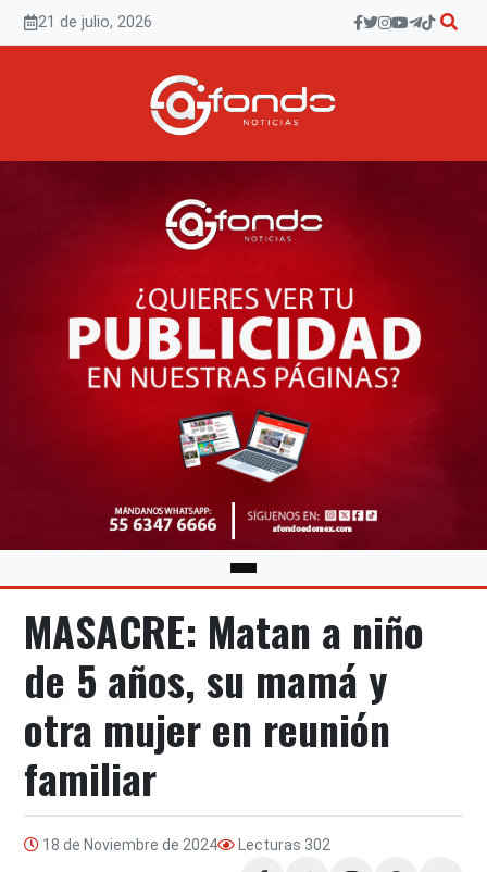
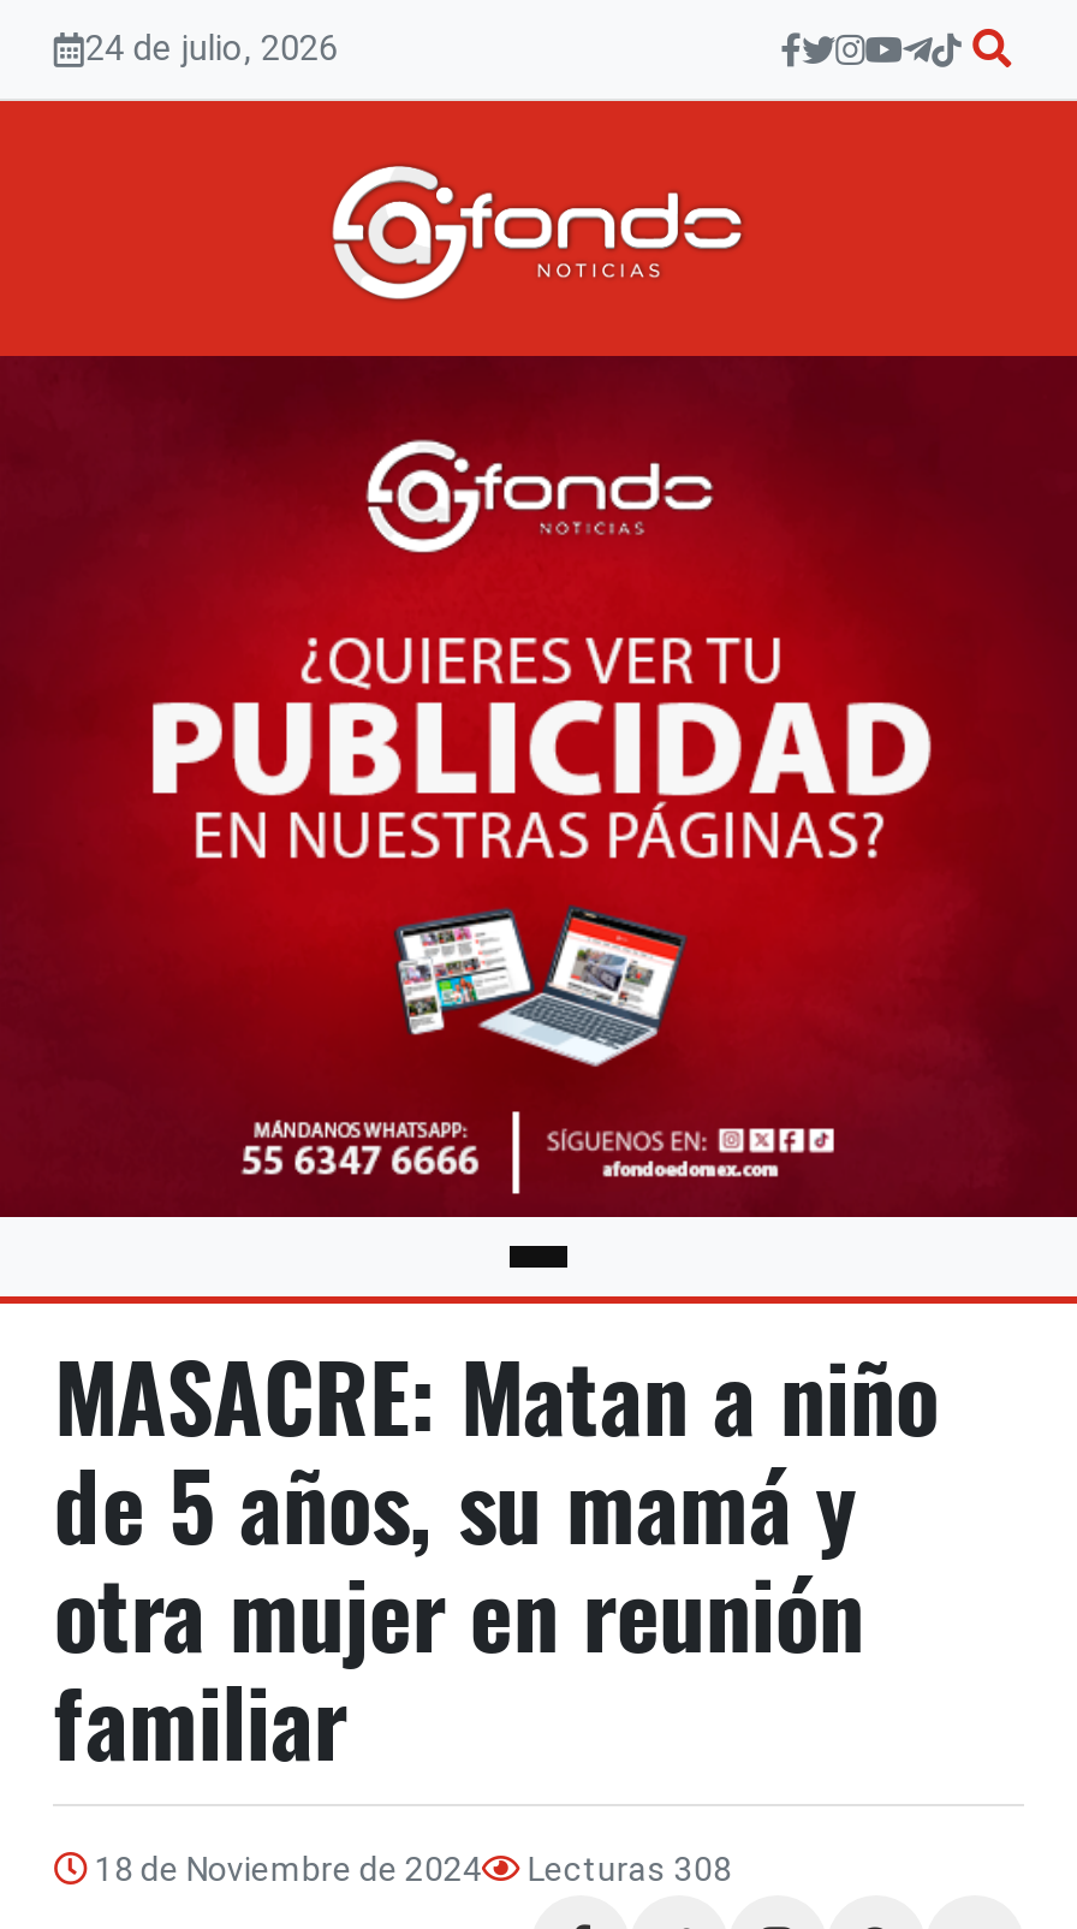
[38,13,153,31] 21 de julio, 2026 -> [85,28,338,69] 24 de julio, 2026
[40,837,331,854] 18 de Noviembre de 2024 Lecturas 302 -> [88,1851,732,1889] 18 de Noviembre de 2024 Lecturas 308

